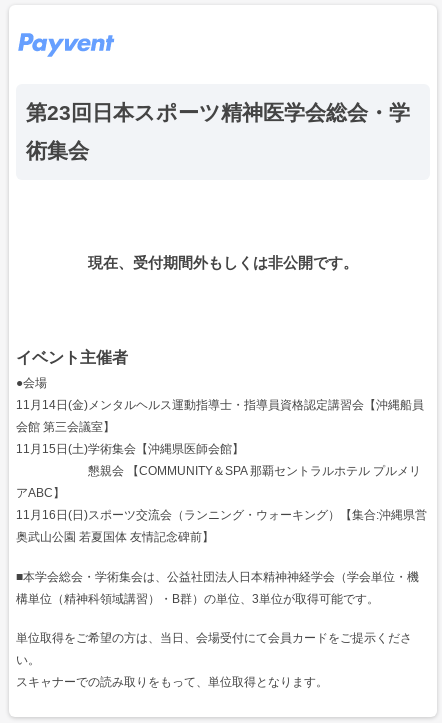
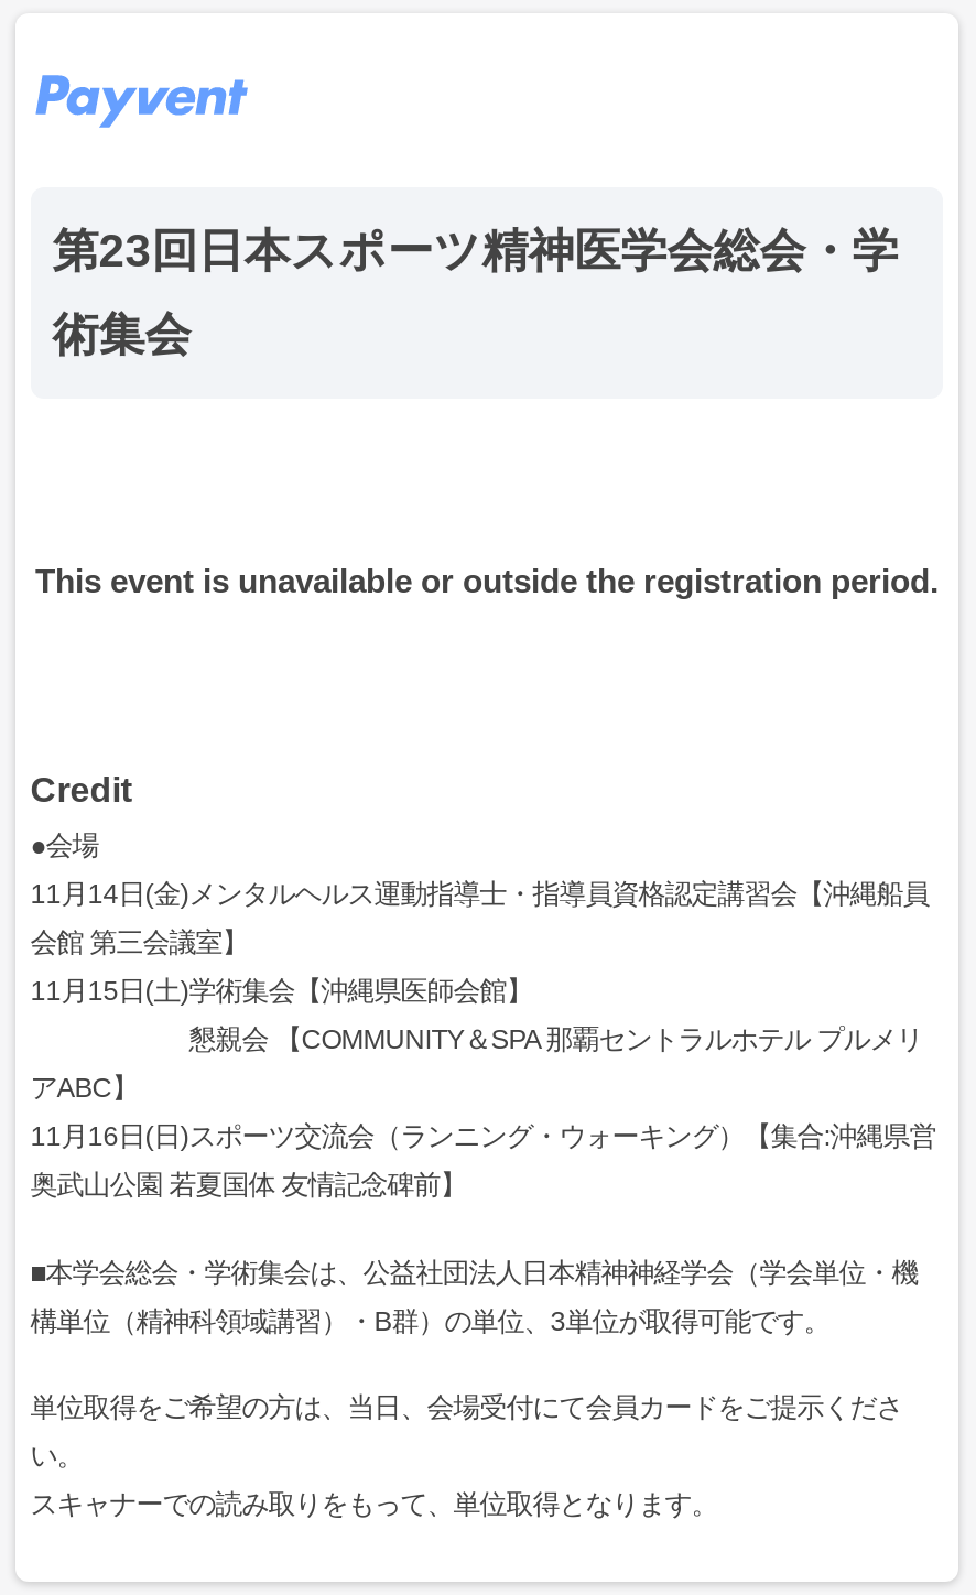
[88,254,358,271] 現在、受付期間外もしくは非公開です。 -> [35,562,939,600] This event is unavailable or outside the registration period.
[16,349,128,366] イベント主催者 -> [30,771,132,808] Credit

